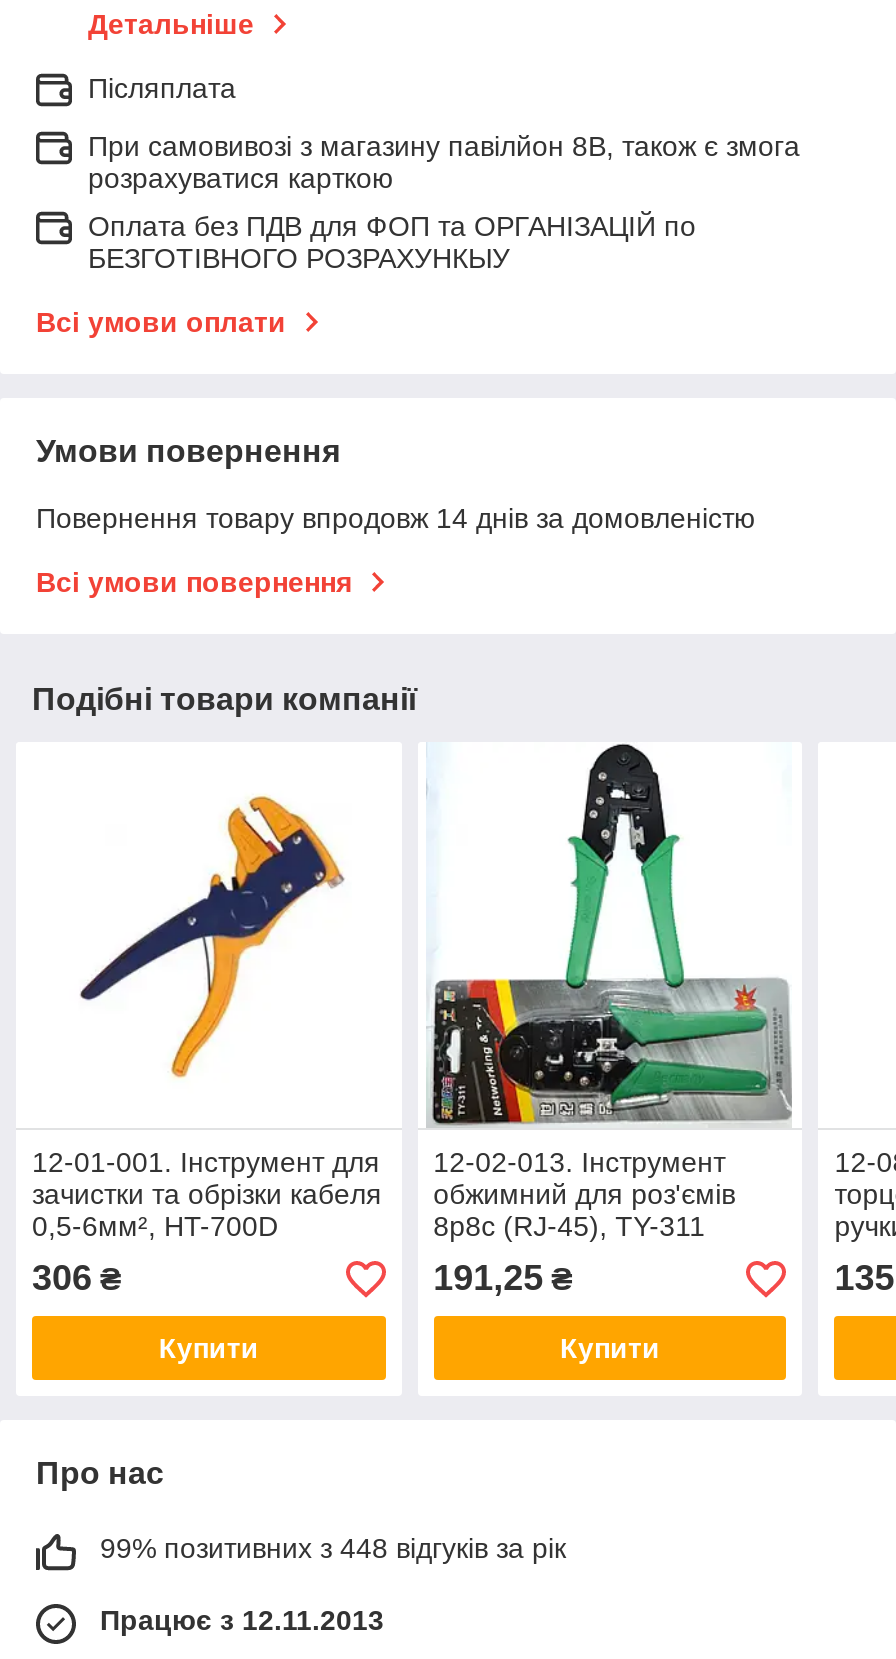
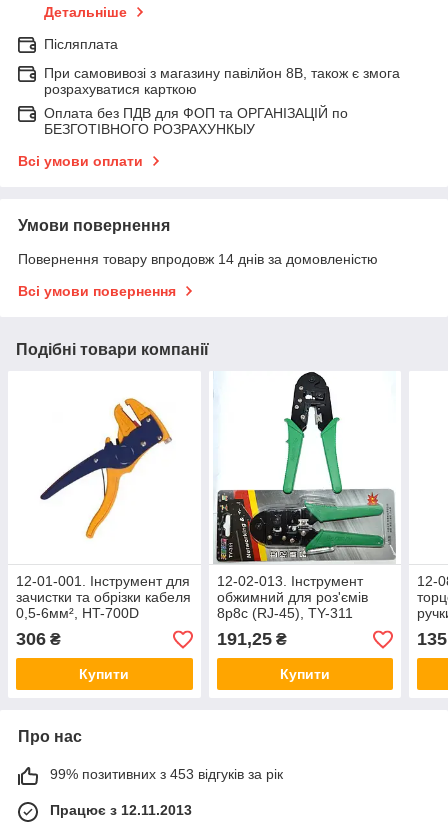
[100,1532,566,1564] 99% позитивних з 448 відгуків за рік -> [50,766,283,782] 99% позитивних з 453 відгуків за рік

